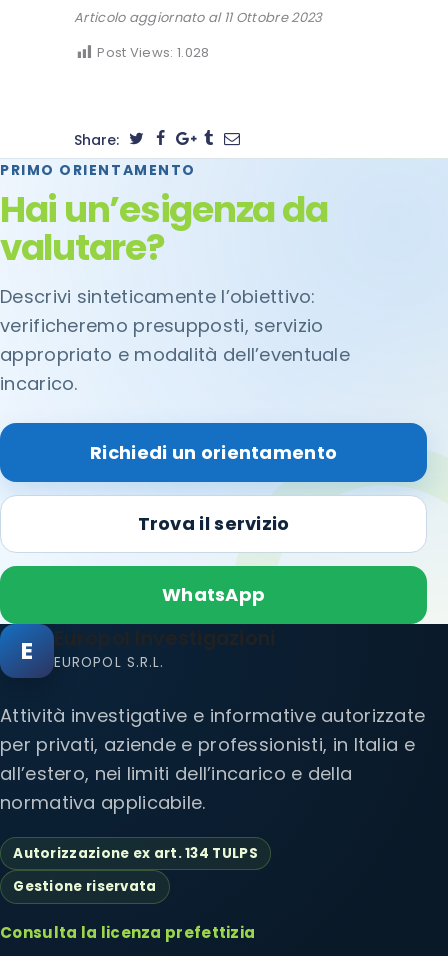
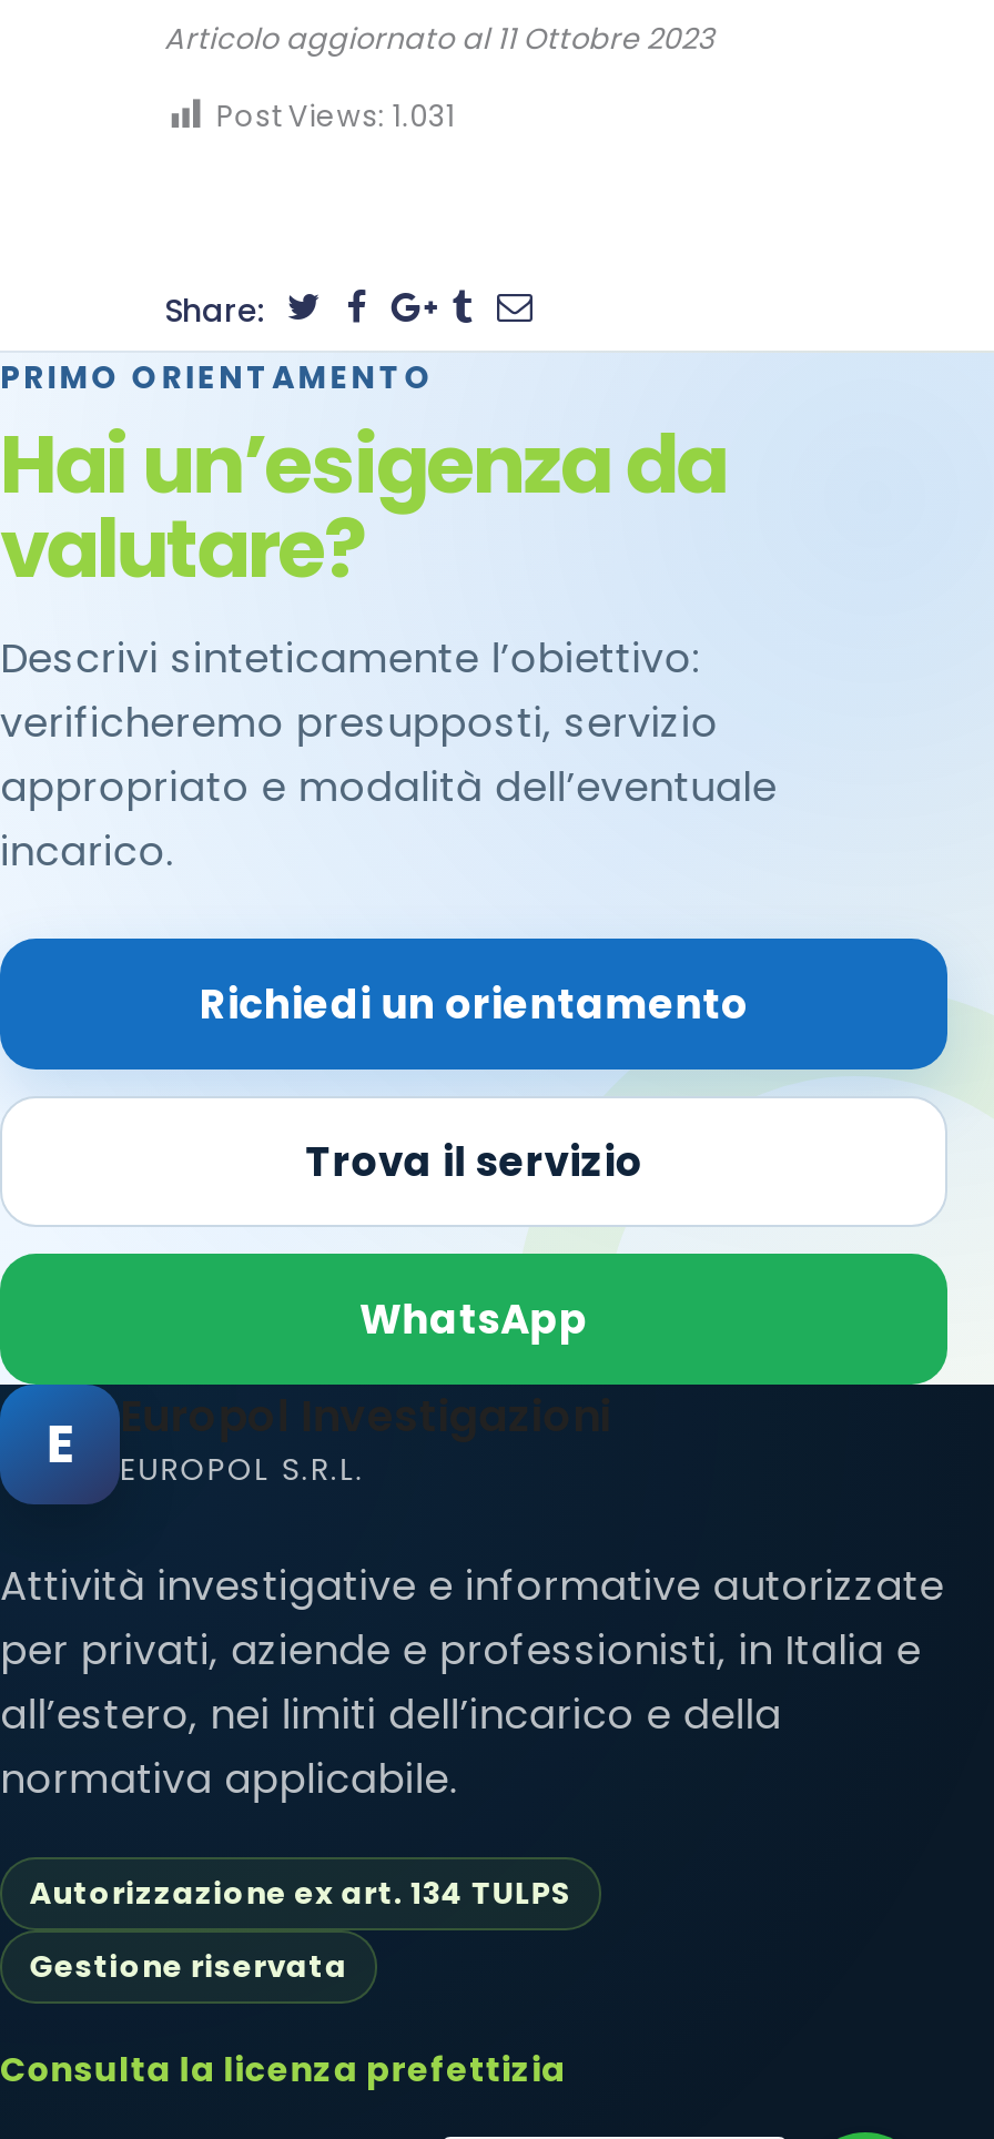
[97,43,209,62] Post Views: 1.028 -> [216,96,456,138] Post Views: 1.031

